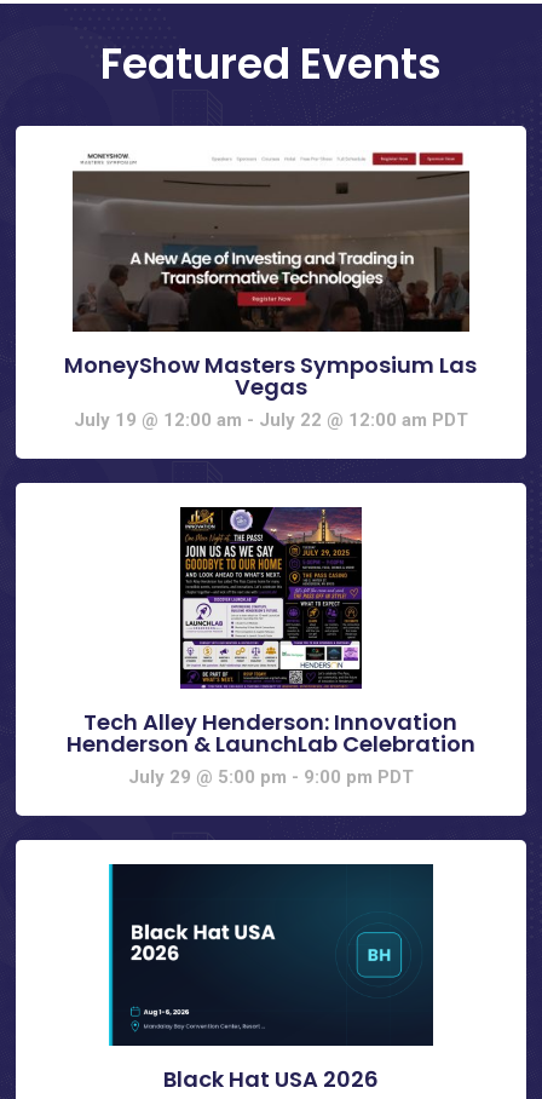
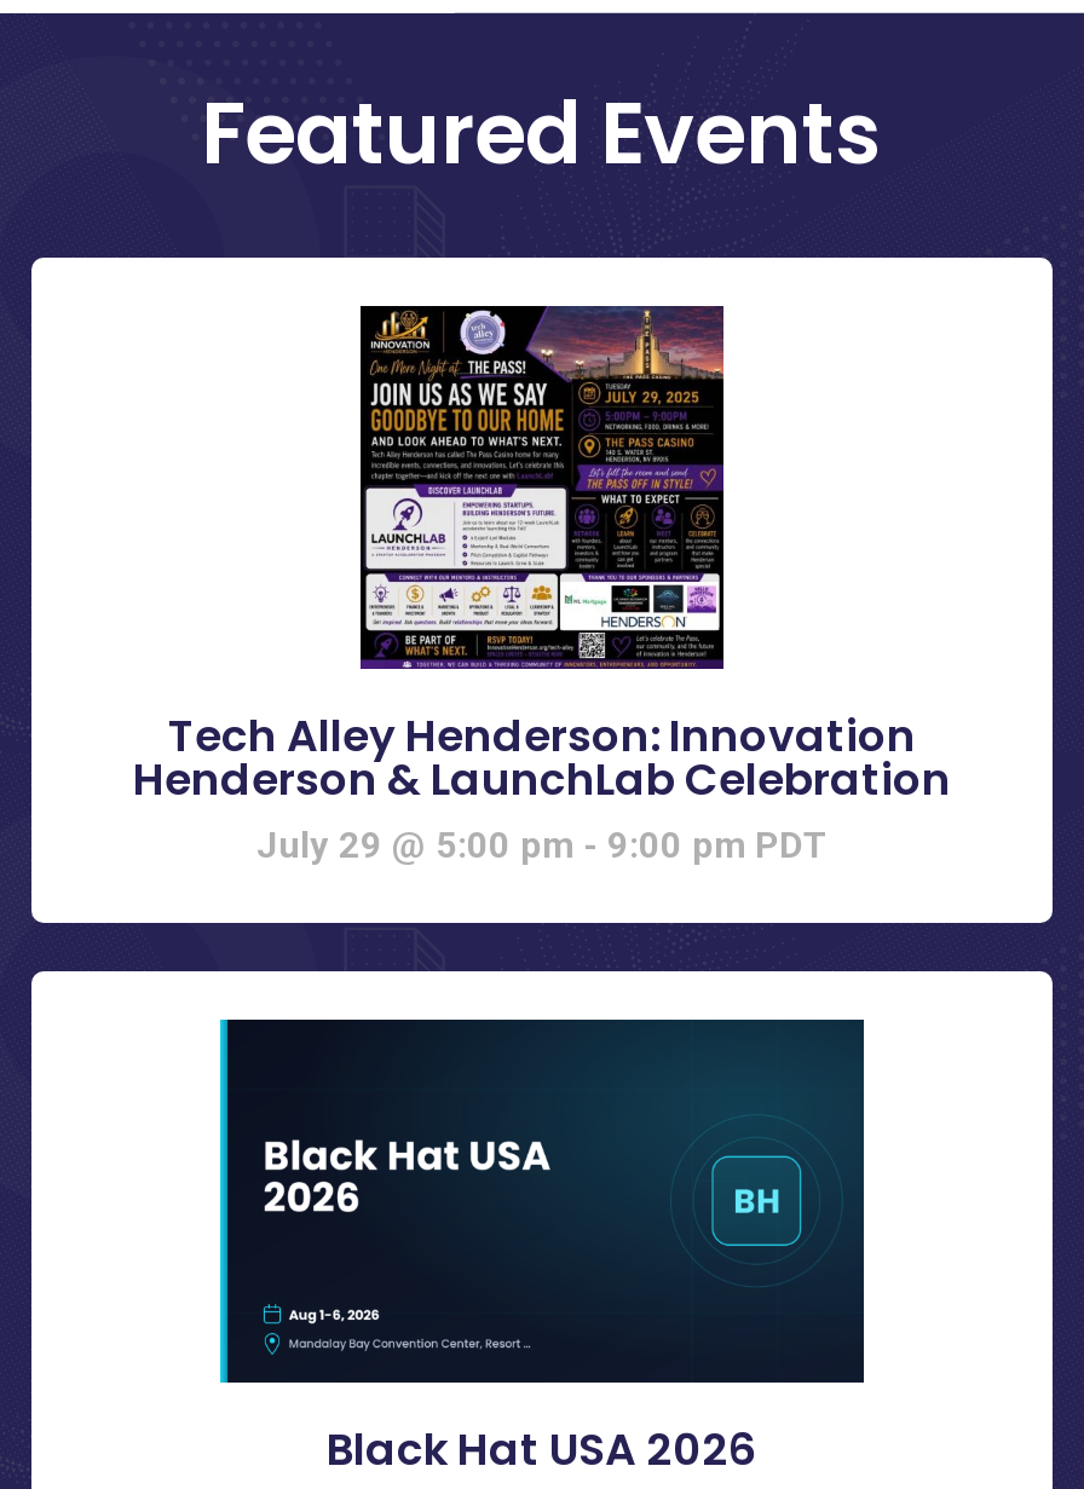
[65,151,477,431] [image] | MoneyShow Masters Symposium Las | Vegas | July 19 @ 12:00 am - July 22 @ 12:00 am PDT -> none

